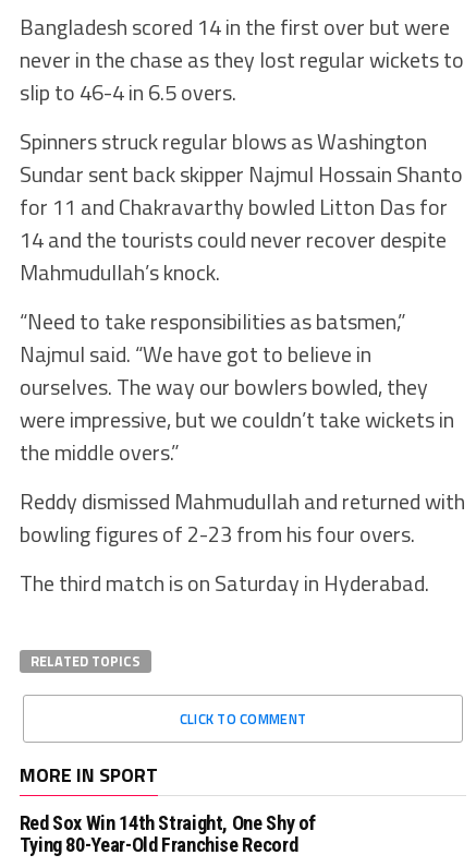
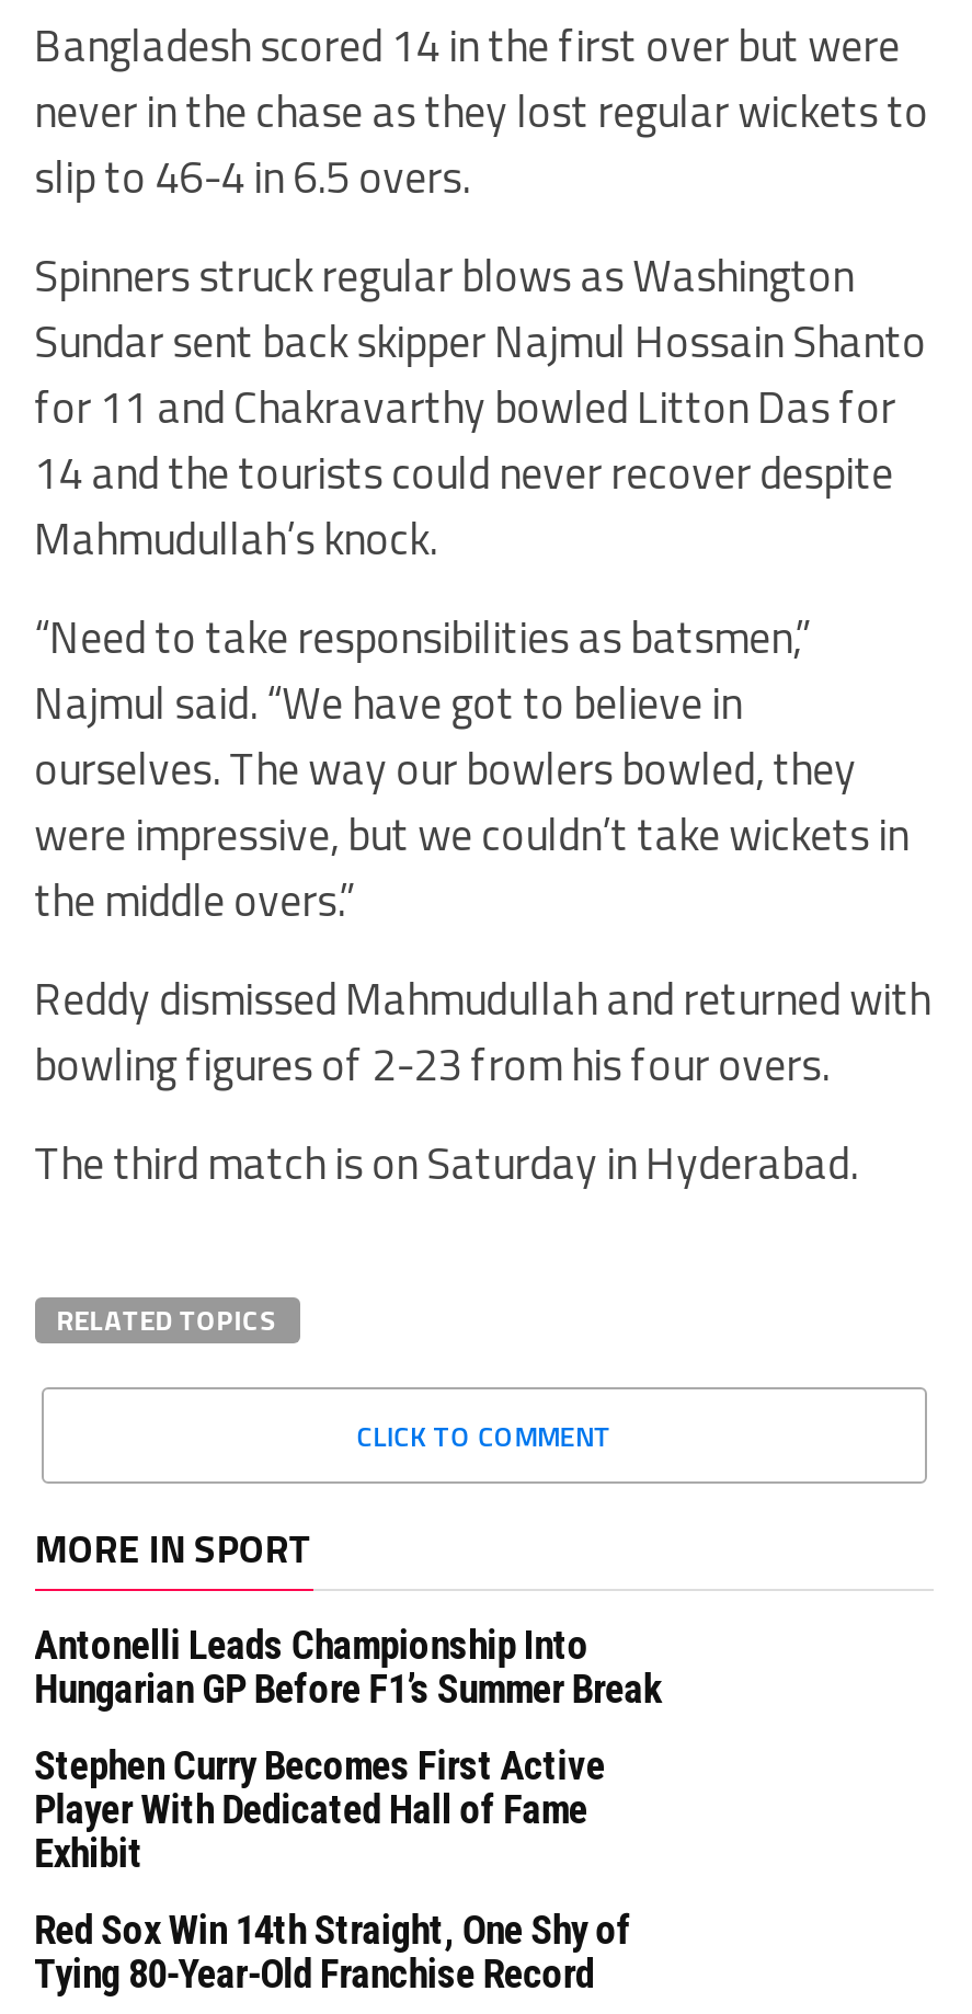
none -> [34,1621,662,1875] Antonelli Leads Championship Into | Hungarian GP Before F1’s Summer Break | Stephen Curry Becomes First Active | Player With Dedicated Hall of Fame | Exhibit

